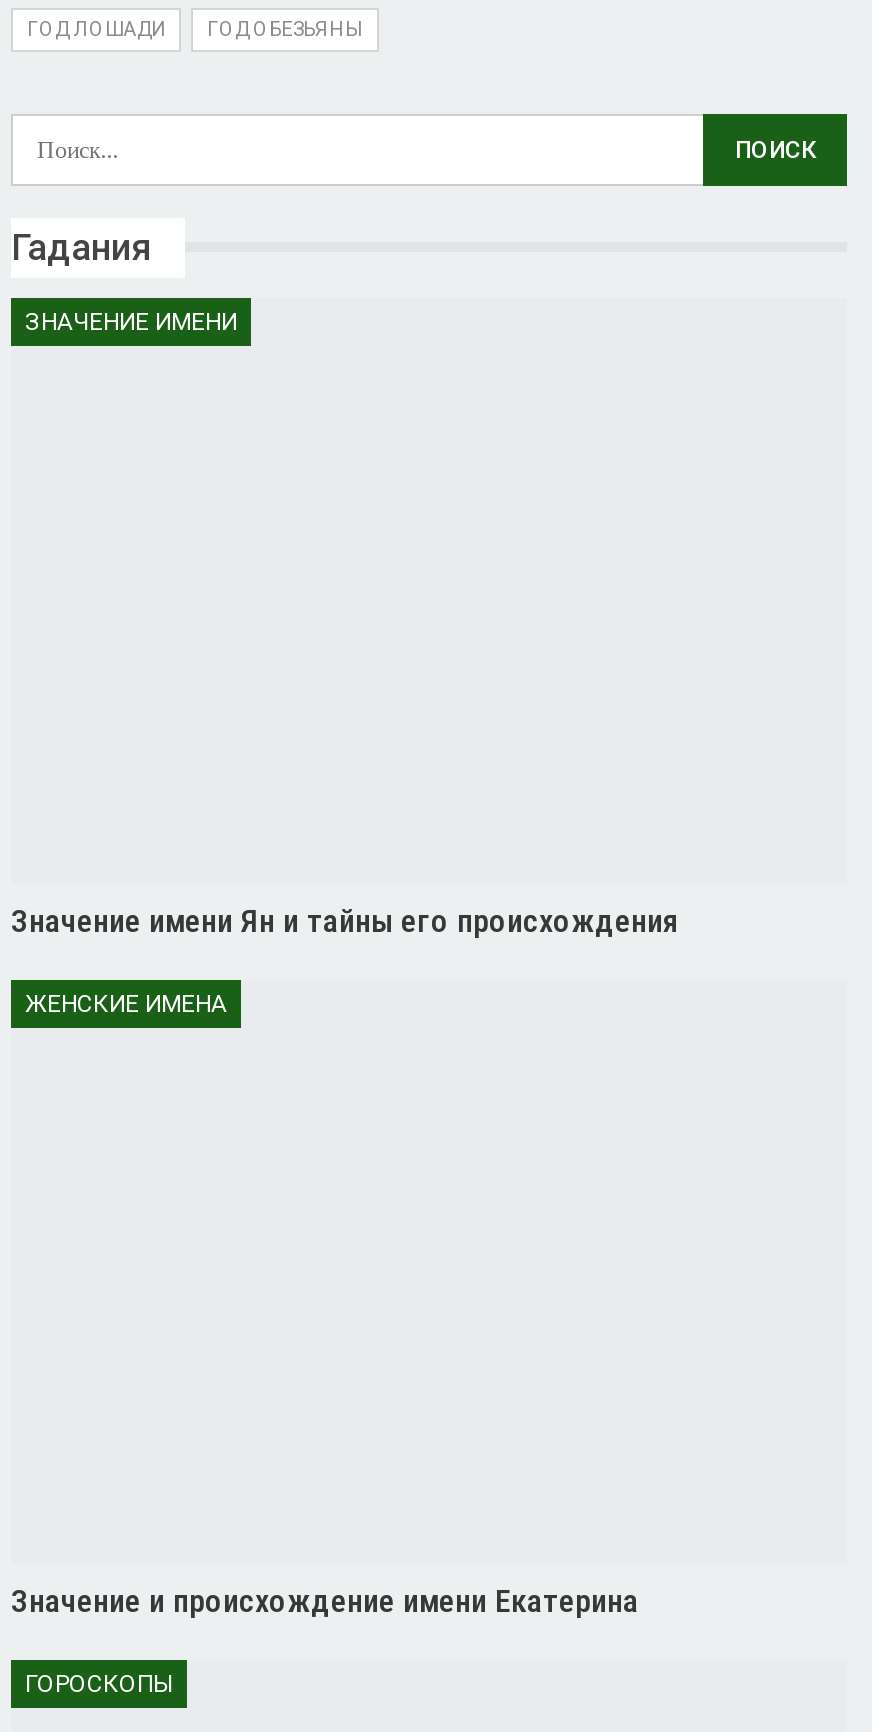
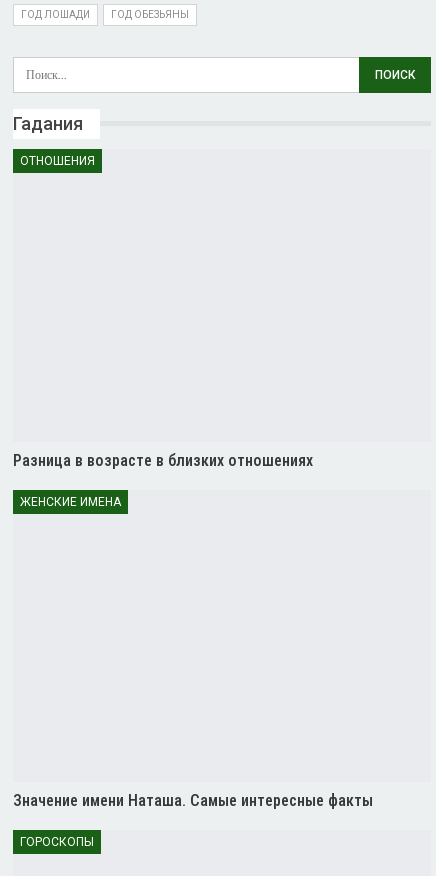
[25,308,237,336] ЗНАЧЕНИЕ ИМЕНИ -> [20,154,95,168] ОТНОШЕНИЯ
[11,902,679,940] Значение имени Ян и тайны его происхождения -> [13,451,313,470] Разница в возрасте в близких отношениях
[11,1583,639,1621] Значение и происхождение имени Екатерина -> [13,791,373,810] Значение имени Наташа. Самые интересные факты

